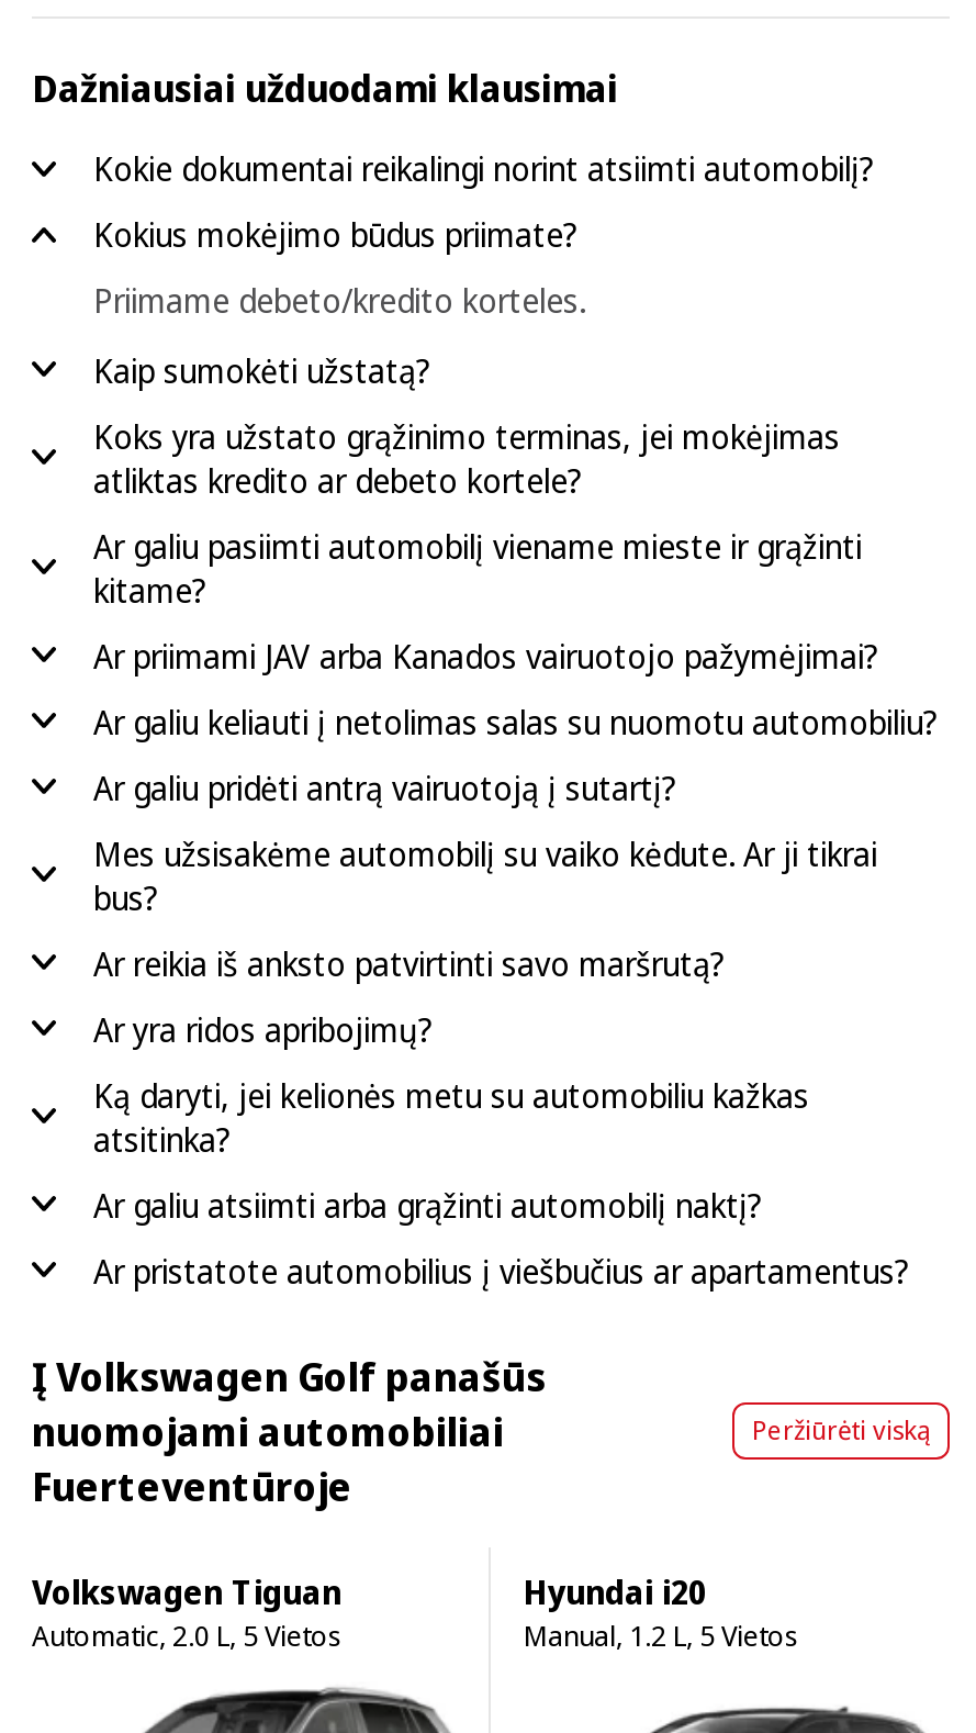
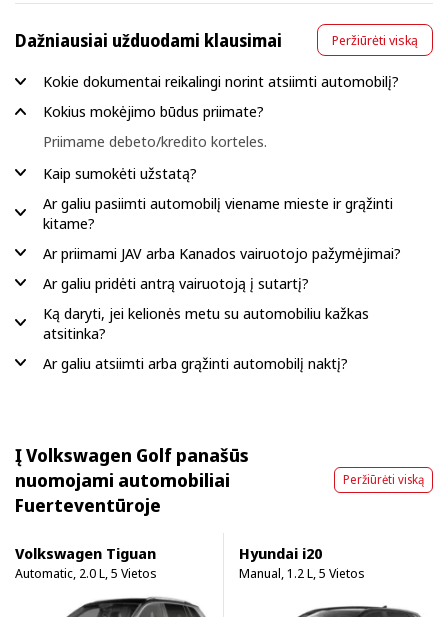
none -> [332,31,418,49] Peržiūrėti viską
[93,414,840,502] Koks yra užstato grąžinimo terminas, jei mokėjimas | atliktas kredito ar debeto kortele? -> none
[93,700,939,743] Ar galiu keliauti į netolimas salas su nuomotu automobiliu? -> none
[93,831,877,1051] Mes užsisakėme automobilį su vaiko kėdute. Ar ji tikrai | bus? | Ar reikia iš anksto patvirtinti savo maršrutą? | Ar yra ridos apribojimų? -> none
[93,1249,910,1293] Ar pristatote automobilius į viešbučius ar apartamentus? -> none

